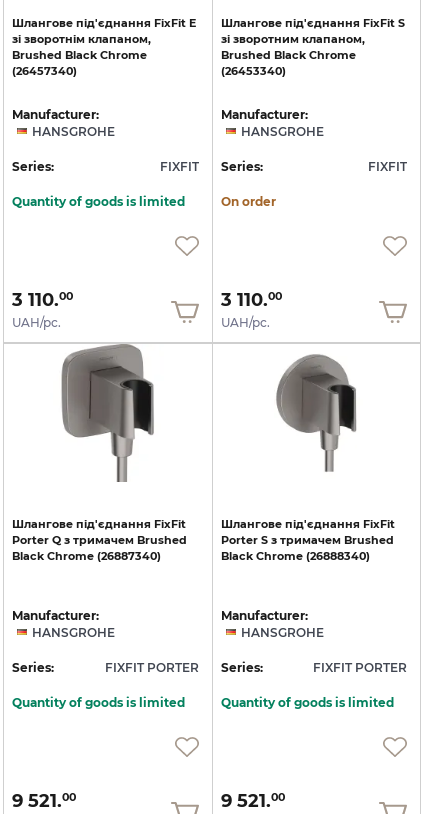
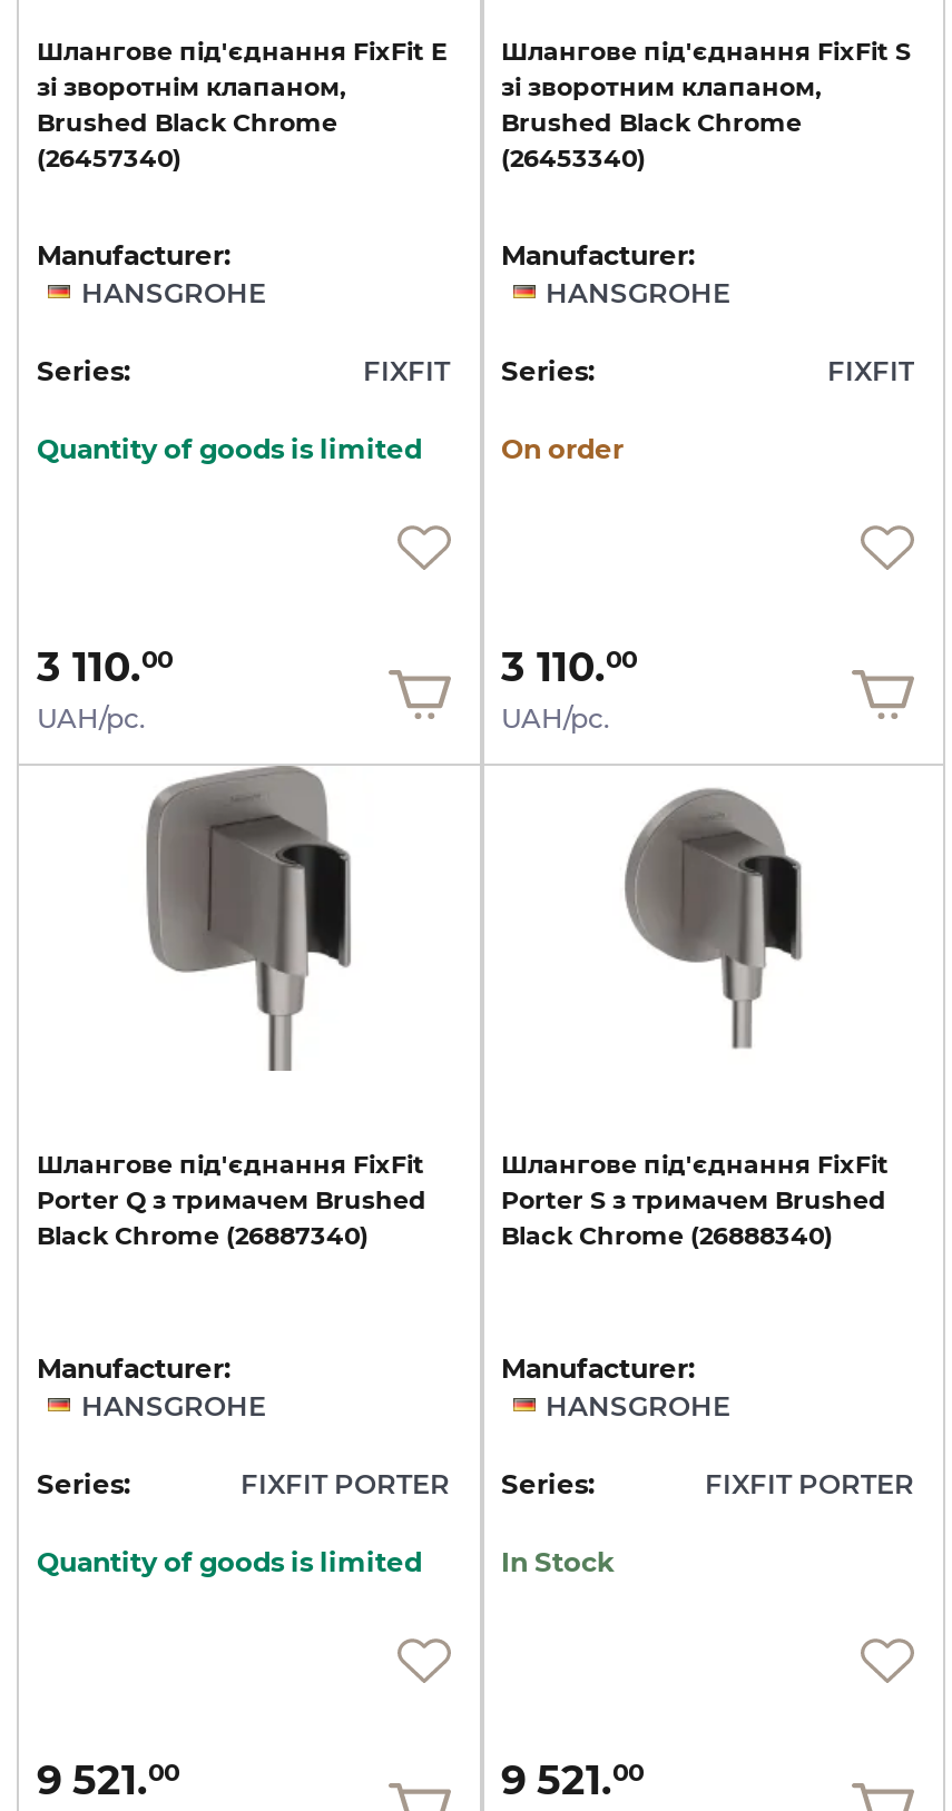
[220,695,393,710] Quantity of goods is limited -> [501,1546,615,1579] In Stock

